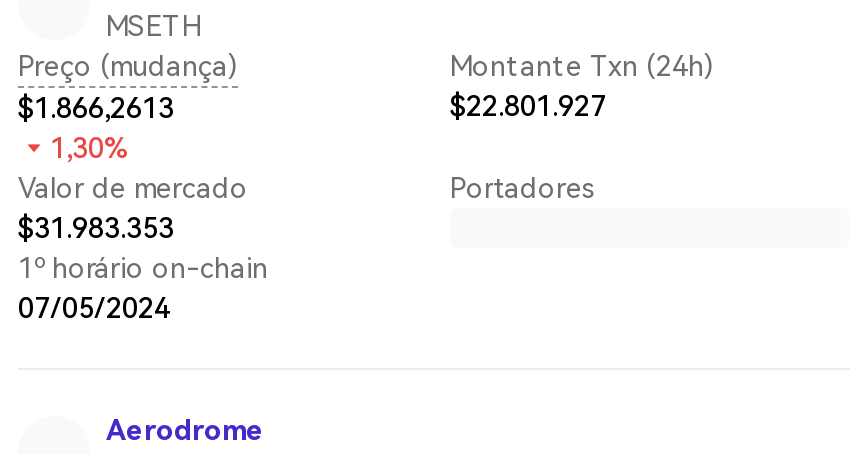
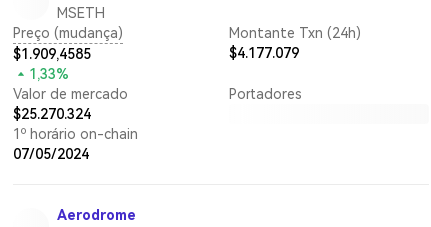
[18,92,174,124] $1.866,2613 -> [13,46,91,62] $1.909,4585
[450,90,606,122] $22.801.927 -> [229,45,299,61] $4.177.079
[50,132,130,164] 1,30% -> [29,66,69,82] 1,33%
[18,212,174,244] $31.983.353 -> [13,106,91,122] $25.270.324

